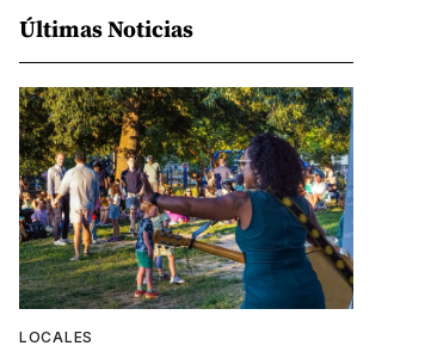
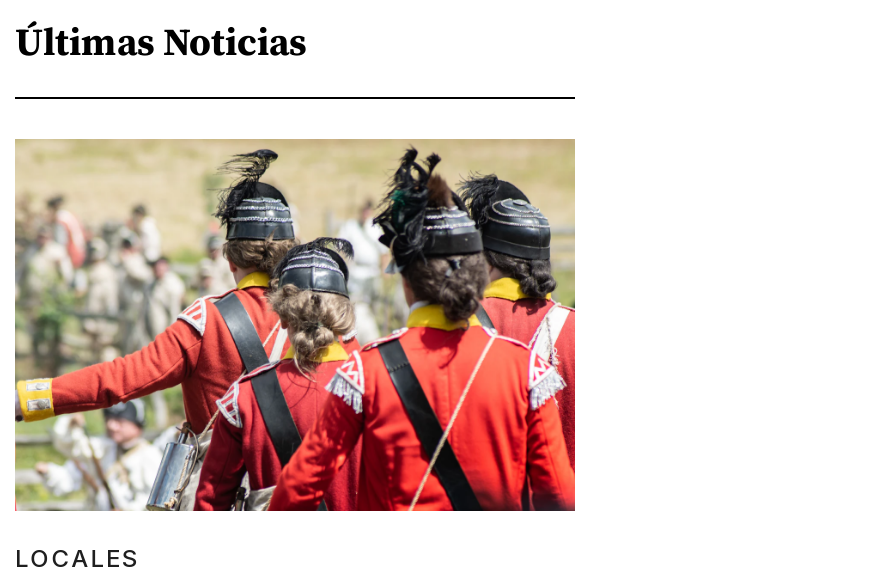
[18,86,355,310] [image] -> [13,139,577,513] [image]

